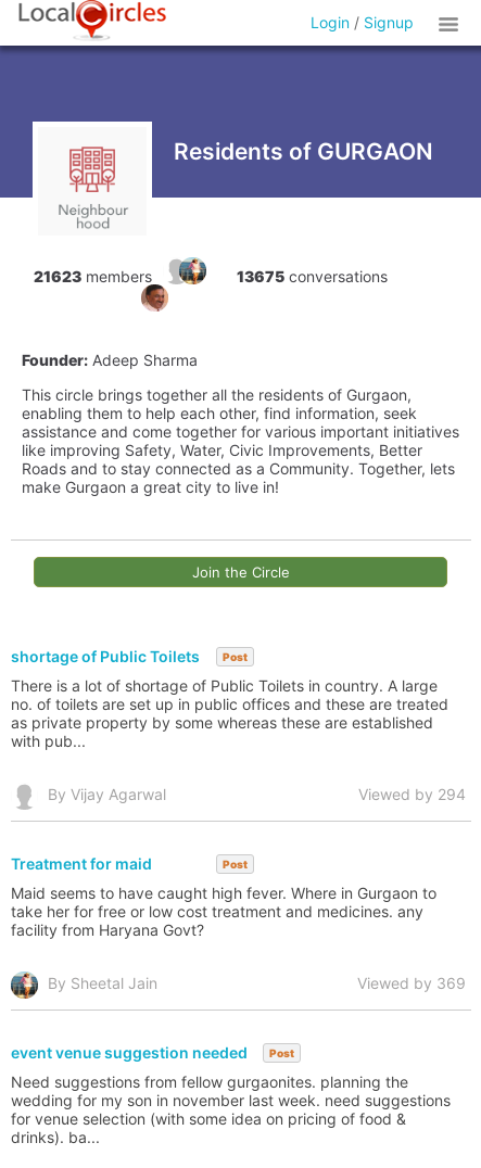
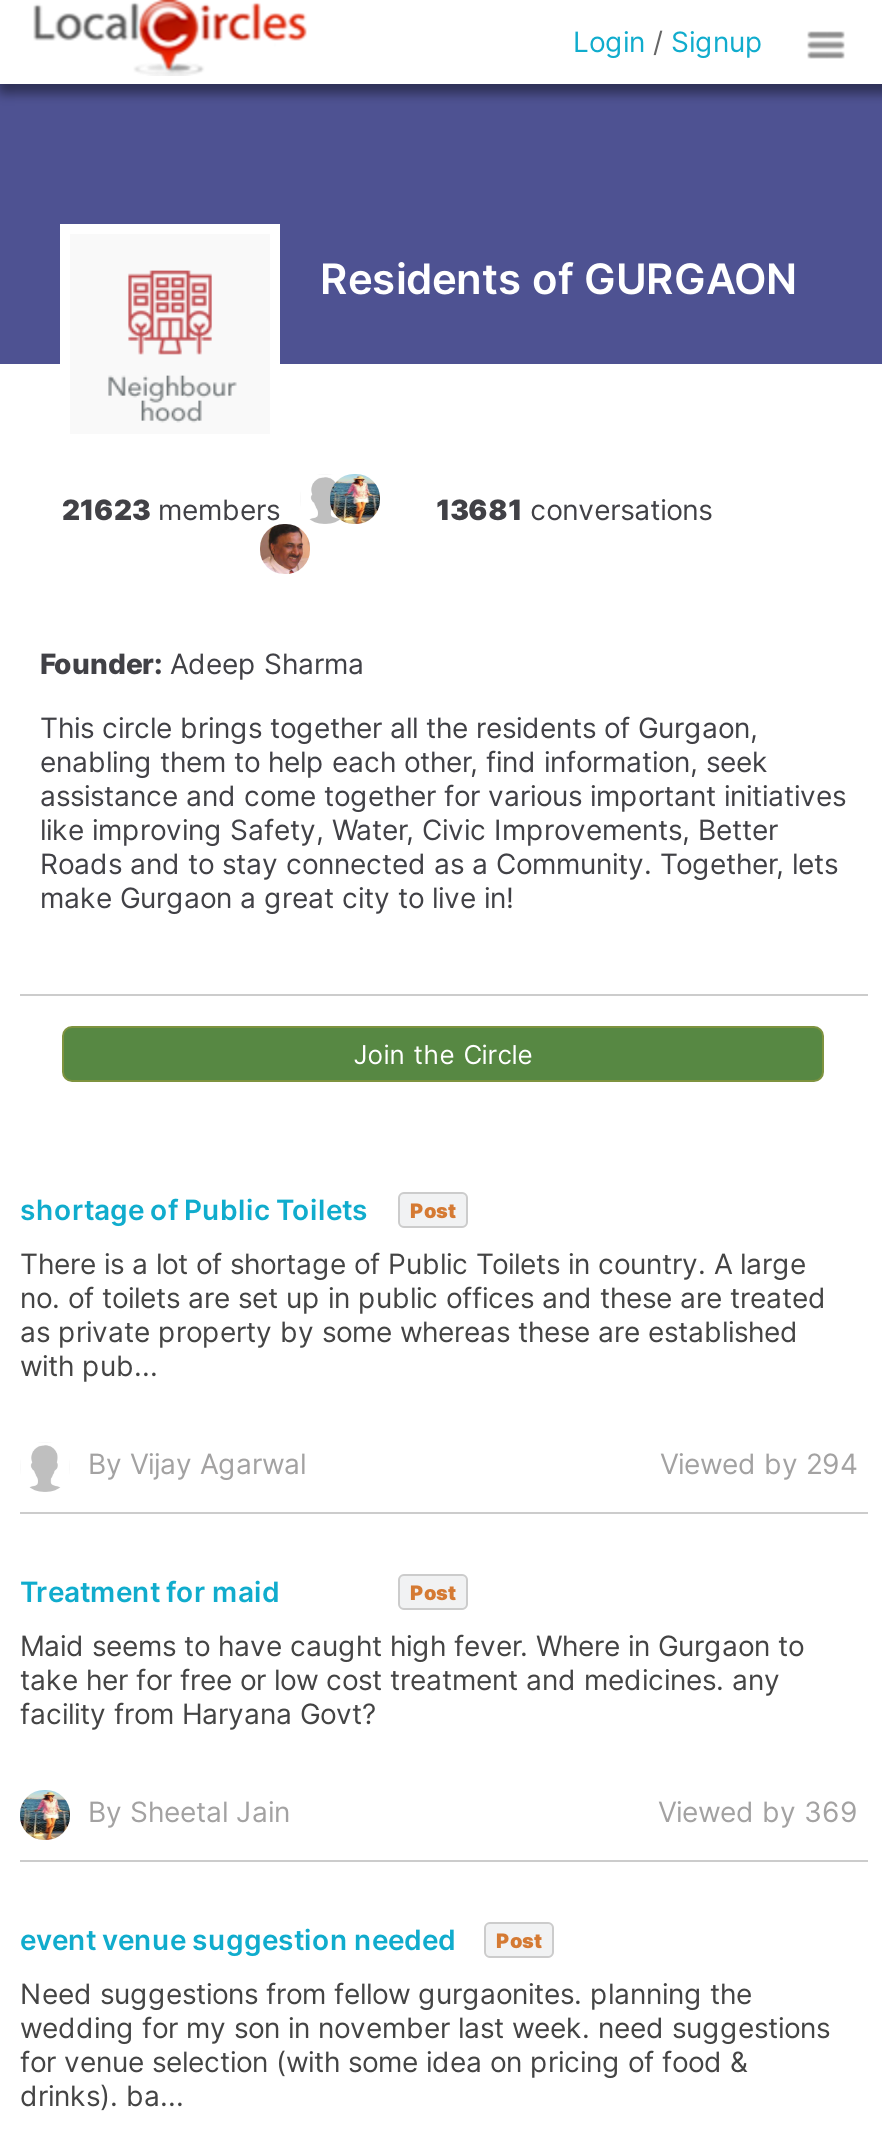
[237,267,388,285] 13675 conversations -> [436,492,712,526] 13681 conversations

